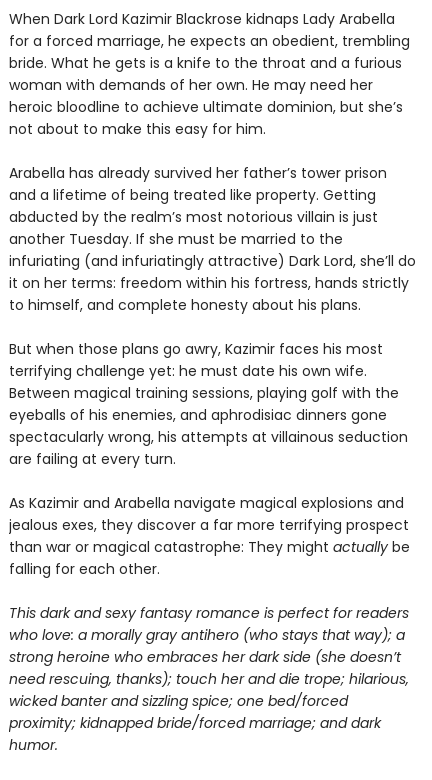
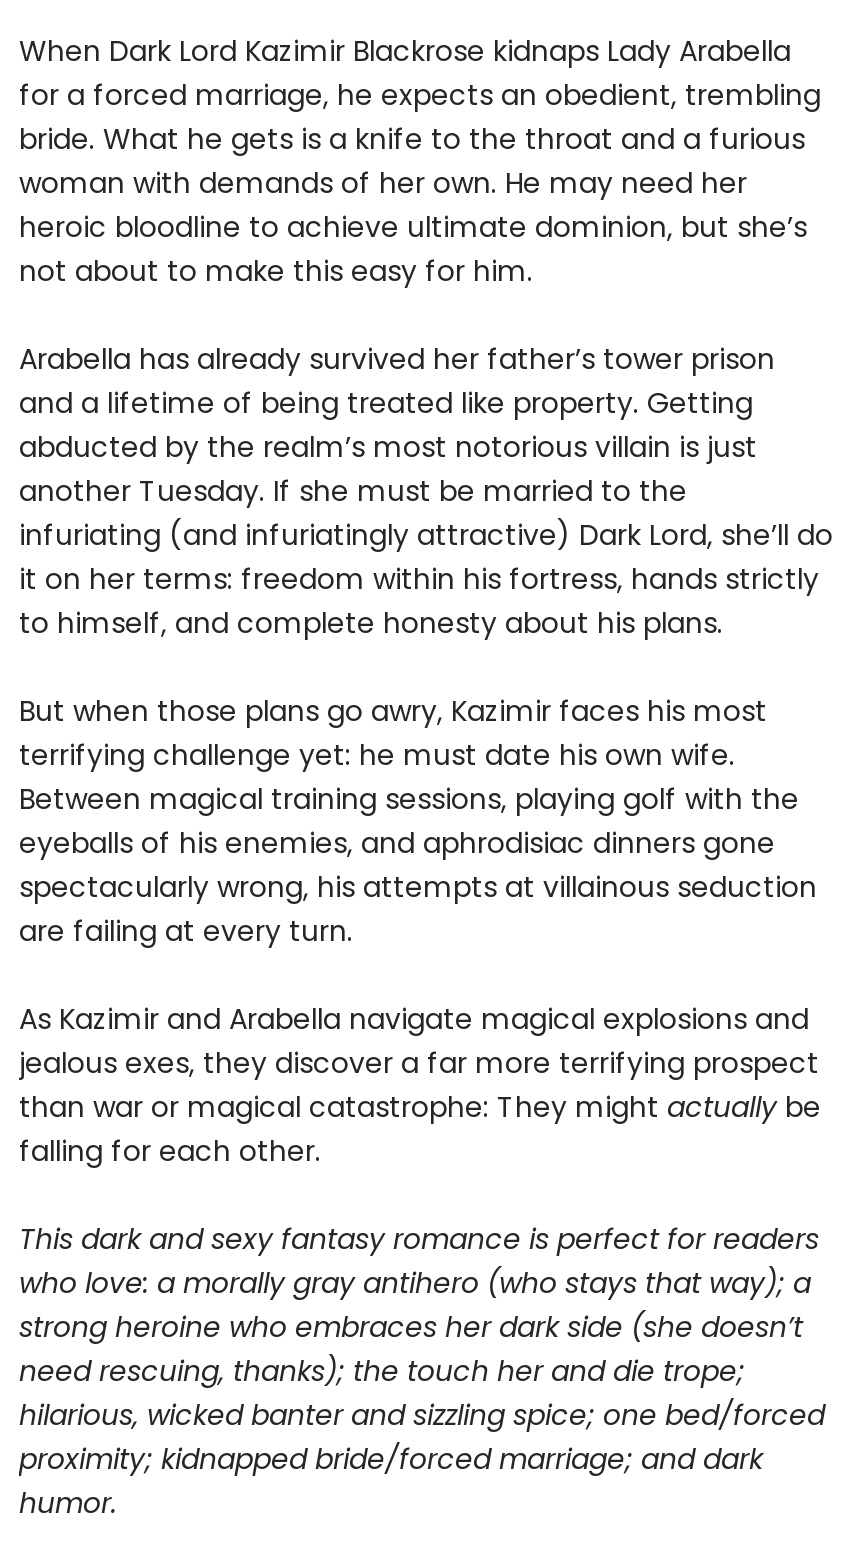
[9,669,409,711] need rescuing, thanks); touch her and die trope; hilarious, | wicked banter and sizzling spice; one bed/forced -> [19,1351,825,1435] need rescuing, thanks); the touch her and die trope; | hilarious, wicked banter and sizzling spice; one bed/forced

